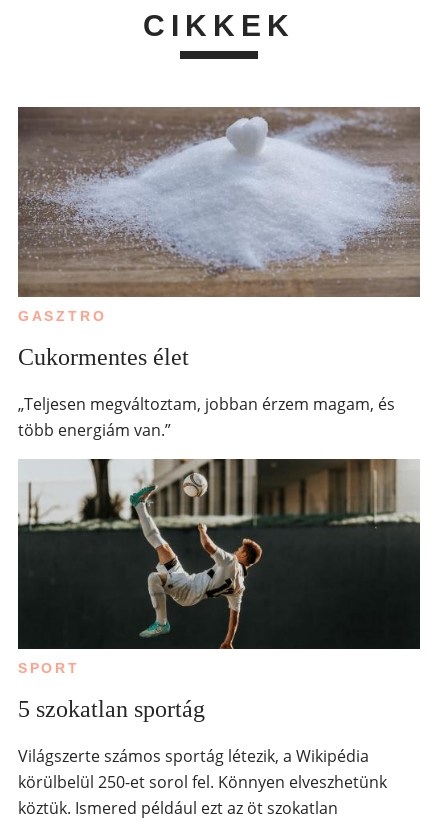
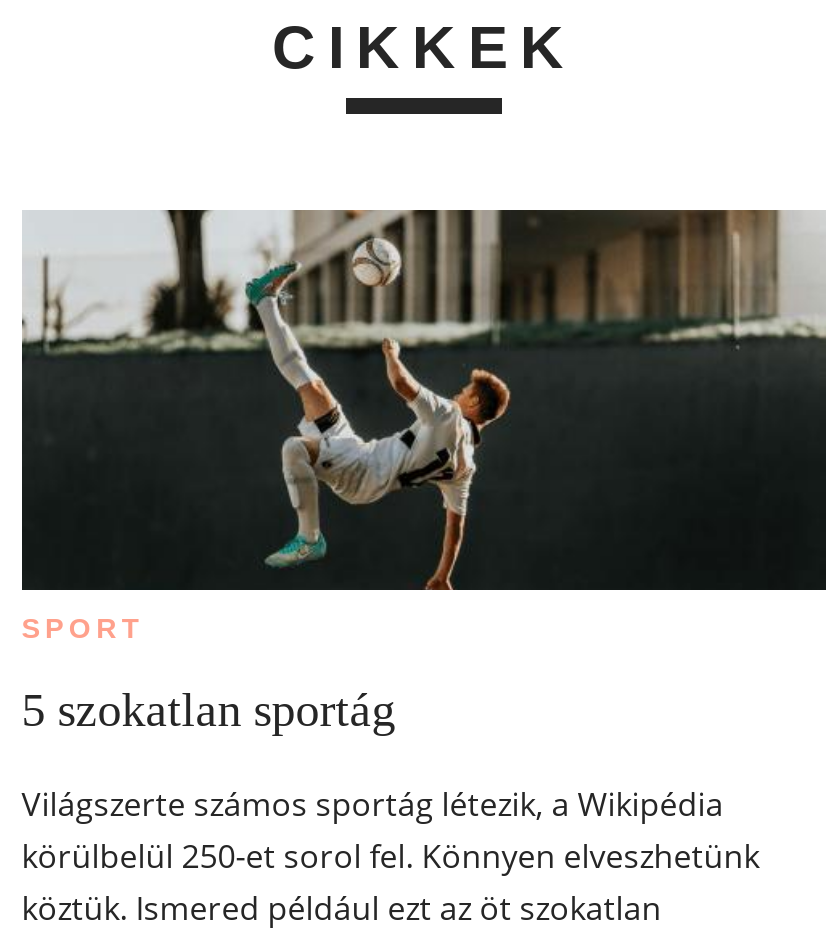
[17,106,421,441] [image] | GASZTRO | Cukormentes élet | „Teljesen megváltoztam, jobban érzem magam, és | több energiám van.” -> none

